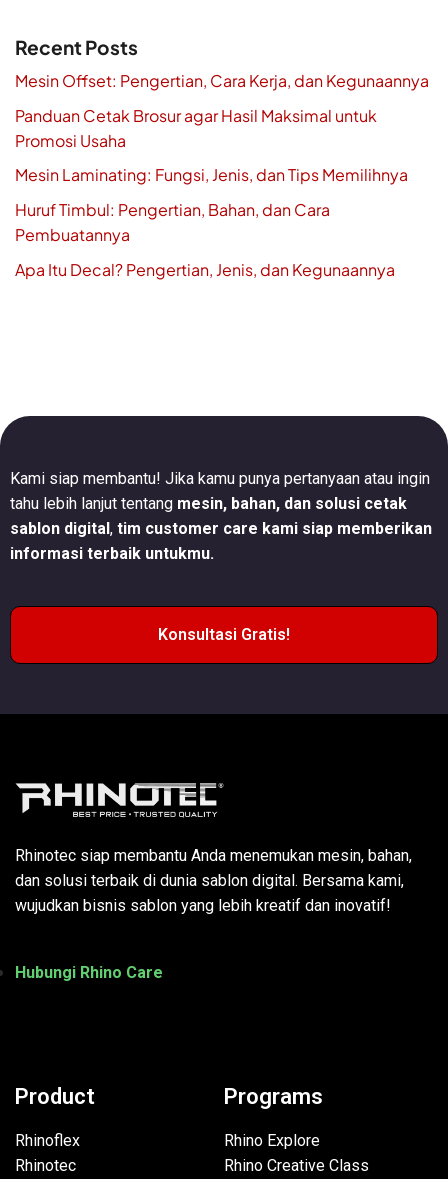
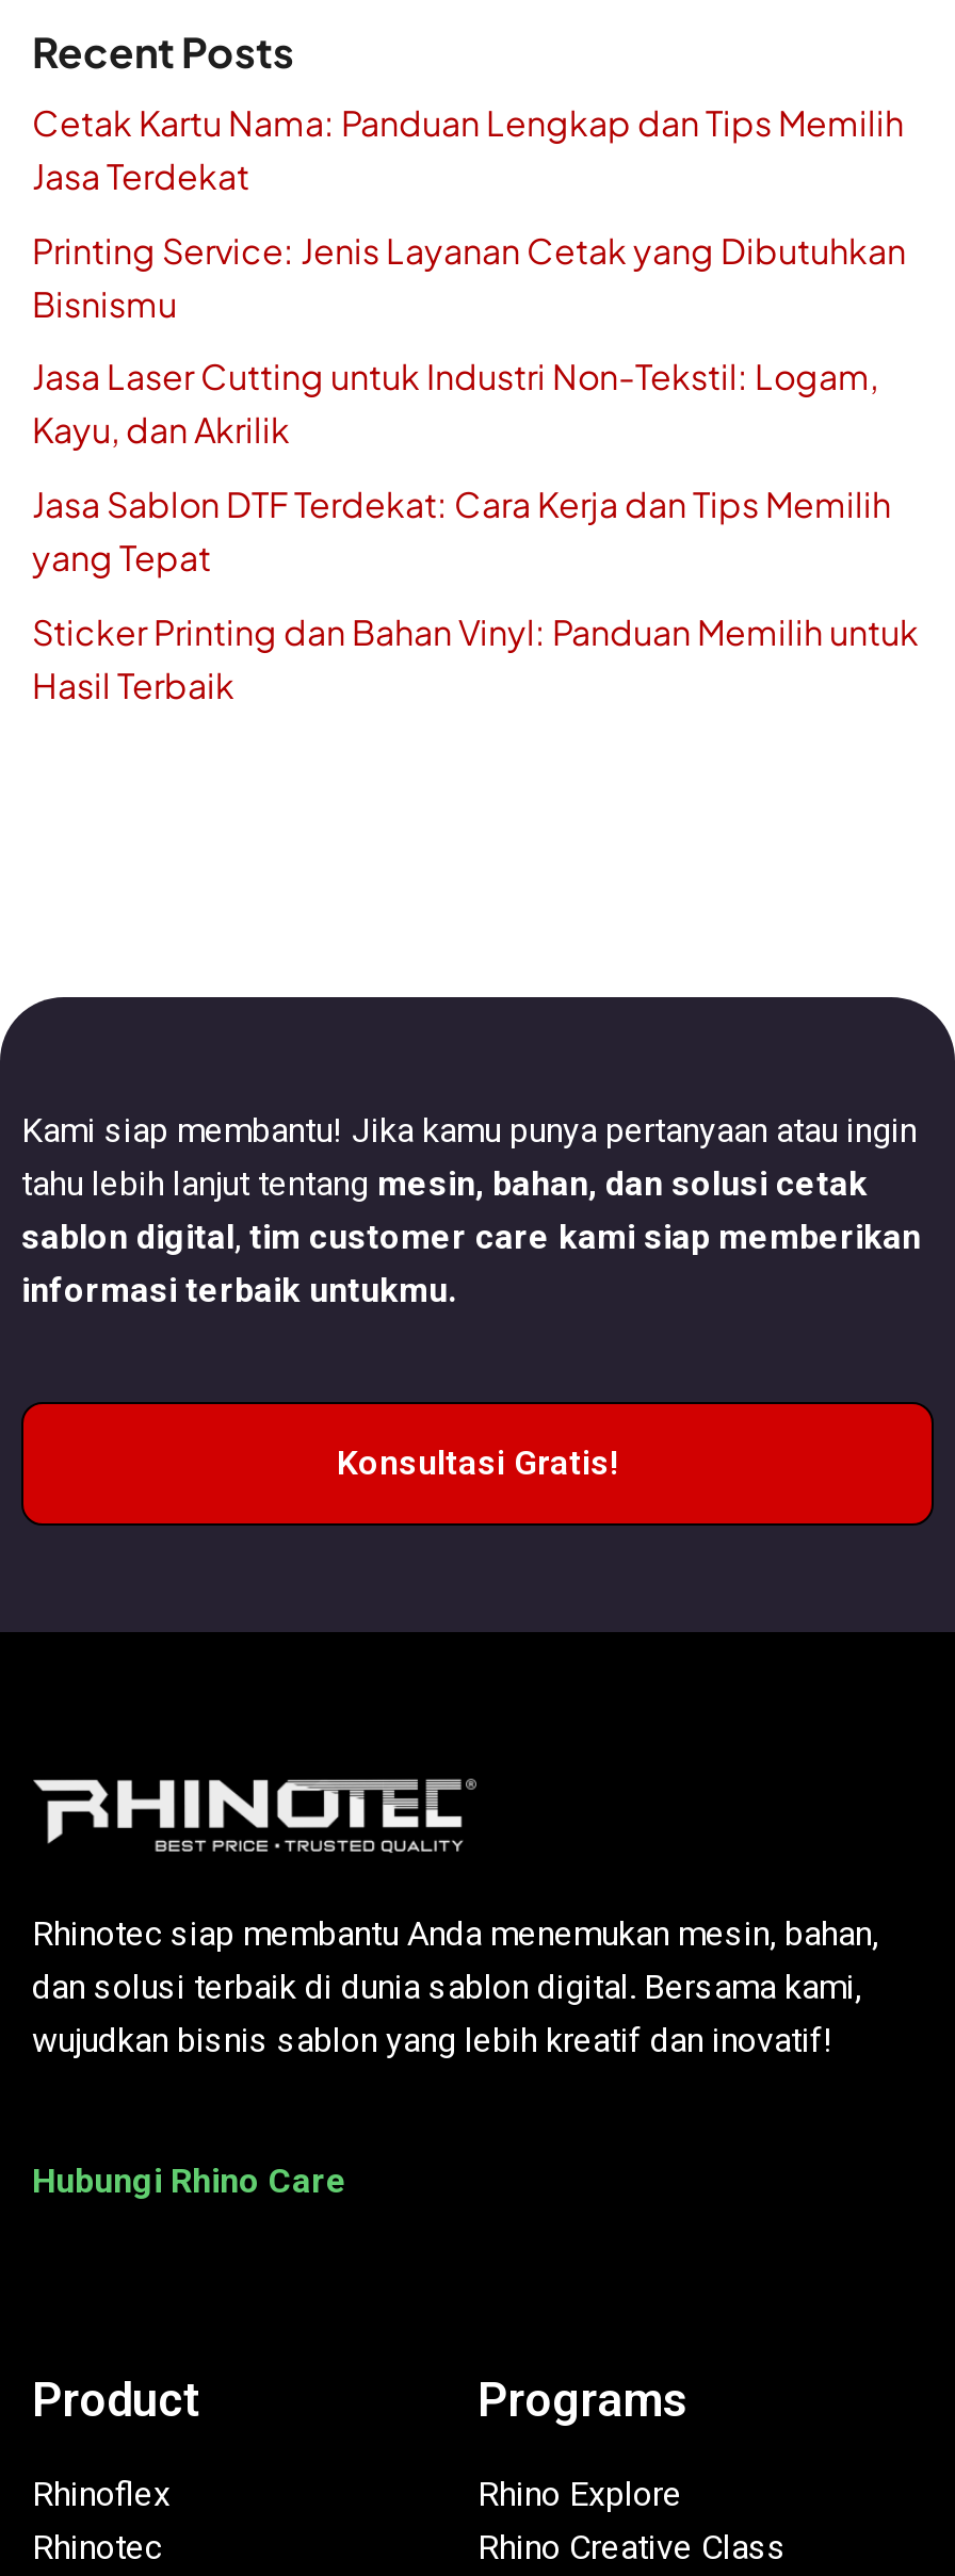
[15,70,429,91] Mesin Offset: Pengertian, Cara Kerja, dan Kegunaannya -> [32,101,904,199] Cetak Kartu Nama: Panduan Lengkap dan Tips Memilih | Jasa Terdekat
[15,105,377,151] Panduan Cetak Brosur agar Hasil Maksimal untuk | Promosi Usaha -> [32,228,906,326] Printing Service: Jenis Layanan Cetak yang Dibutuhkan | Bisnismu
[15,164,408,185] Mesin Laminating: Fungsi, Jenis, dan Tips Memilihnya -> [32,355,878,453] Jasa Laser Cutting untuk Industri Non-Tekstil: Logam, | Kayu, dan Akrilik
[15,199,330,245] Huruf Timbul: Pengertian, Bahan, dan Cara | Pembuatannya -> [32,482,891,580] Jasa Sablon DTF Terdekat: Cara Kerja dan Tips Memilih | yang Tepat
[15,259,395,280] Apa Itu Decal? Pengertian, Jenis, dan Kegunaannya -> [32,609,919,707] Sticker Printing dan Bahan Vinyl: Panduan Memilih untuk | Hasil Terbaik
moved [10,469,432,982] -> [21,1109,921,2201]: Kami siap membantu! Jika kamu punya pertanyaan atau ingin | tahu lebih lanjut tentang mesin, bahan, dan solusi cetak | sablon digital, tim customer care kami siap memberikan | ... | wujudkan bisnis sablon yang lebih kreatif dan inovatif! | Hubungi Rhino Care

